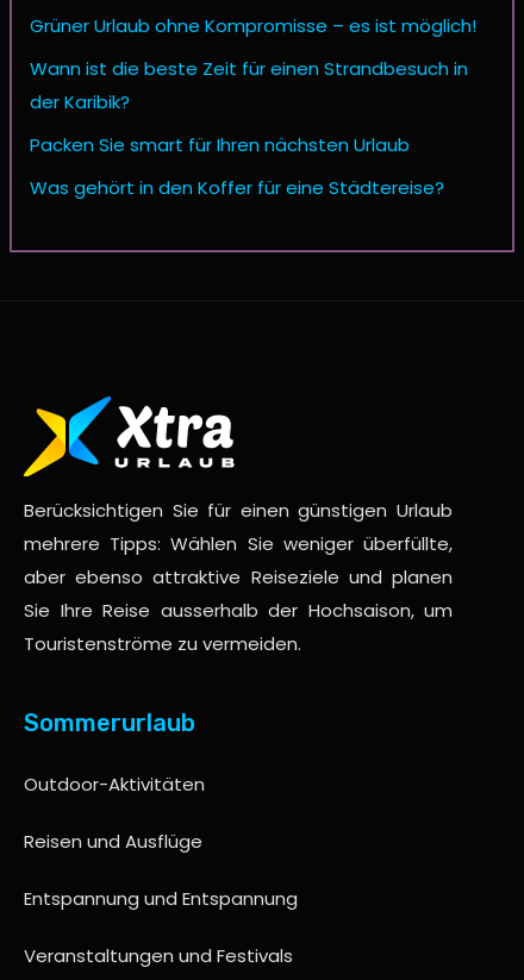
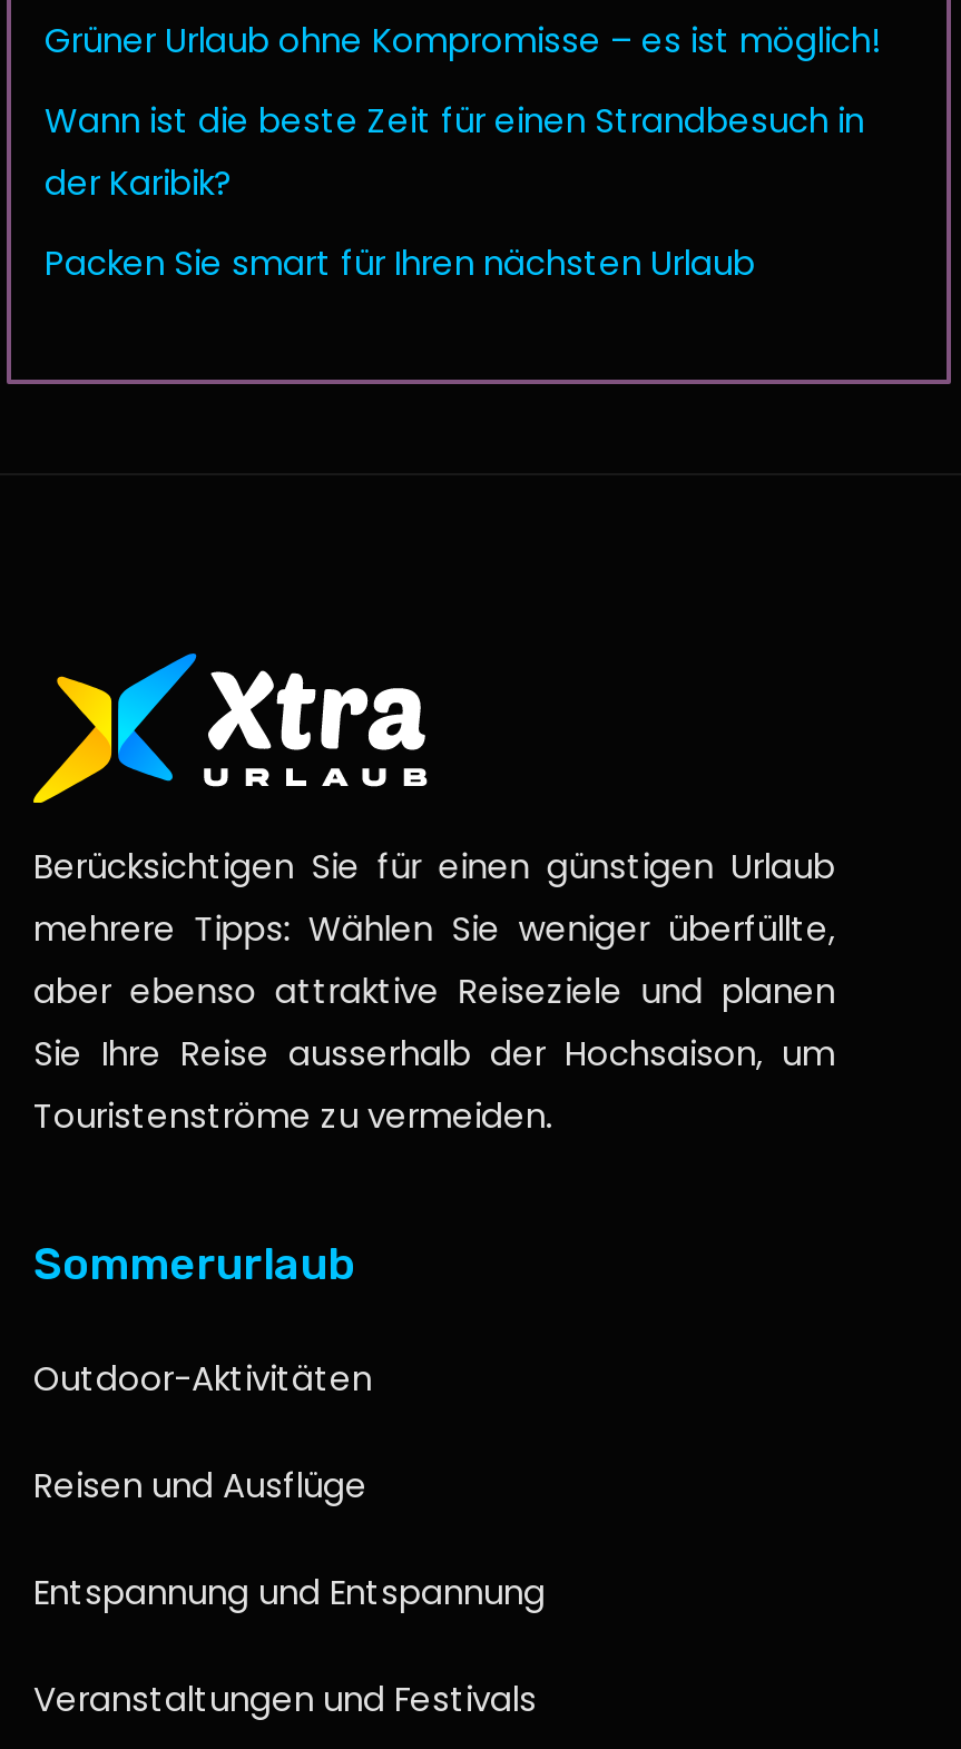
[30,175,444,200] Was gehört in den Koffer für eine Städtereise? -> none

